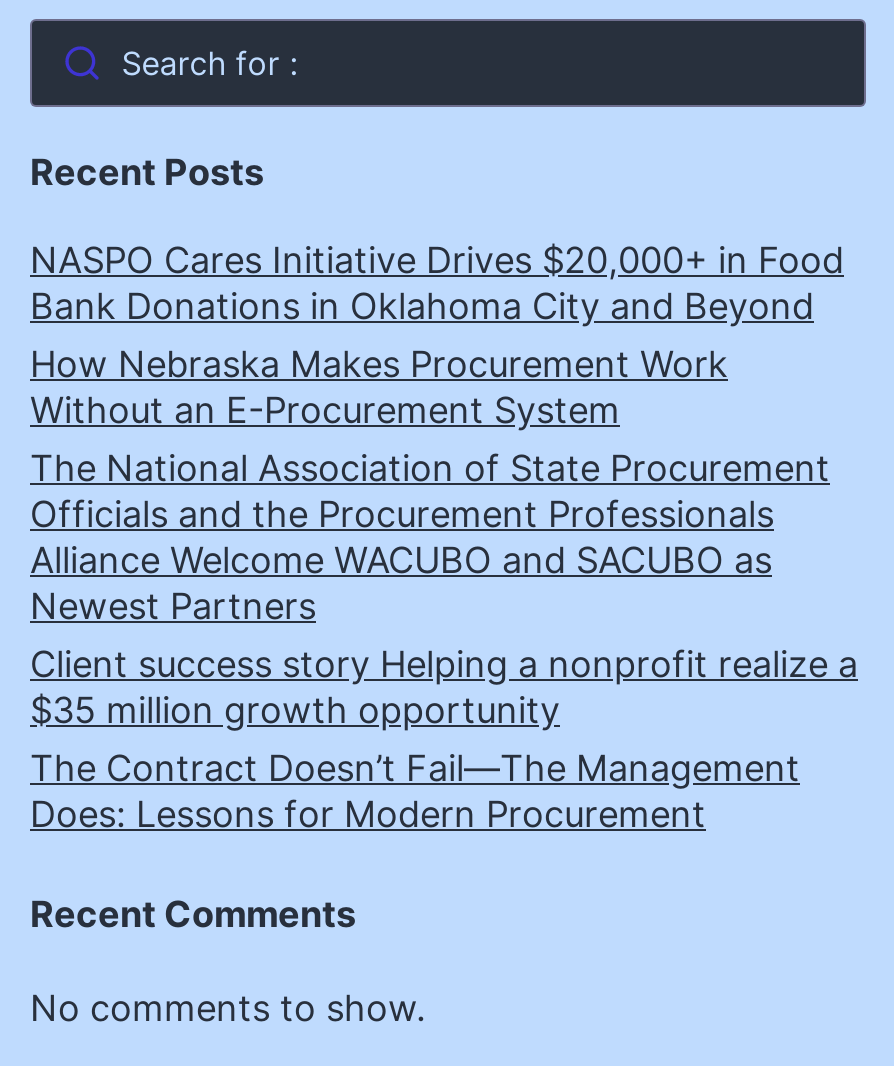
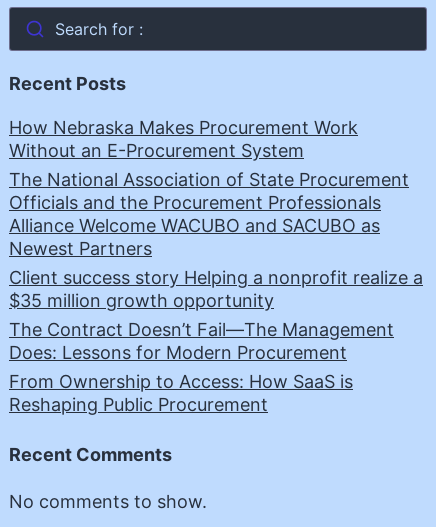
[30,240,844,328] NASPO Cares Initiative Drives $20,000+ in Food | Bank Donations in Oklahoma City and Beyond -> none
moved [30,344,858,836] -> [9,117,423,363]: How Nebraska Makes Procurement Work | Without an E-Procurement System | The National Association of State Procurement | ... | The Contract Doesn’t Fail—The Management | Does: Lessons for Modern Procurement
none -> [9,371,353,415] From Ownership to Access: How SaaS is | Reshaping Public Procurement

